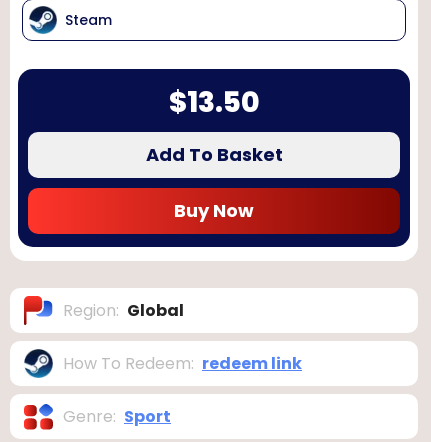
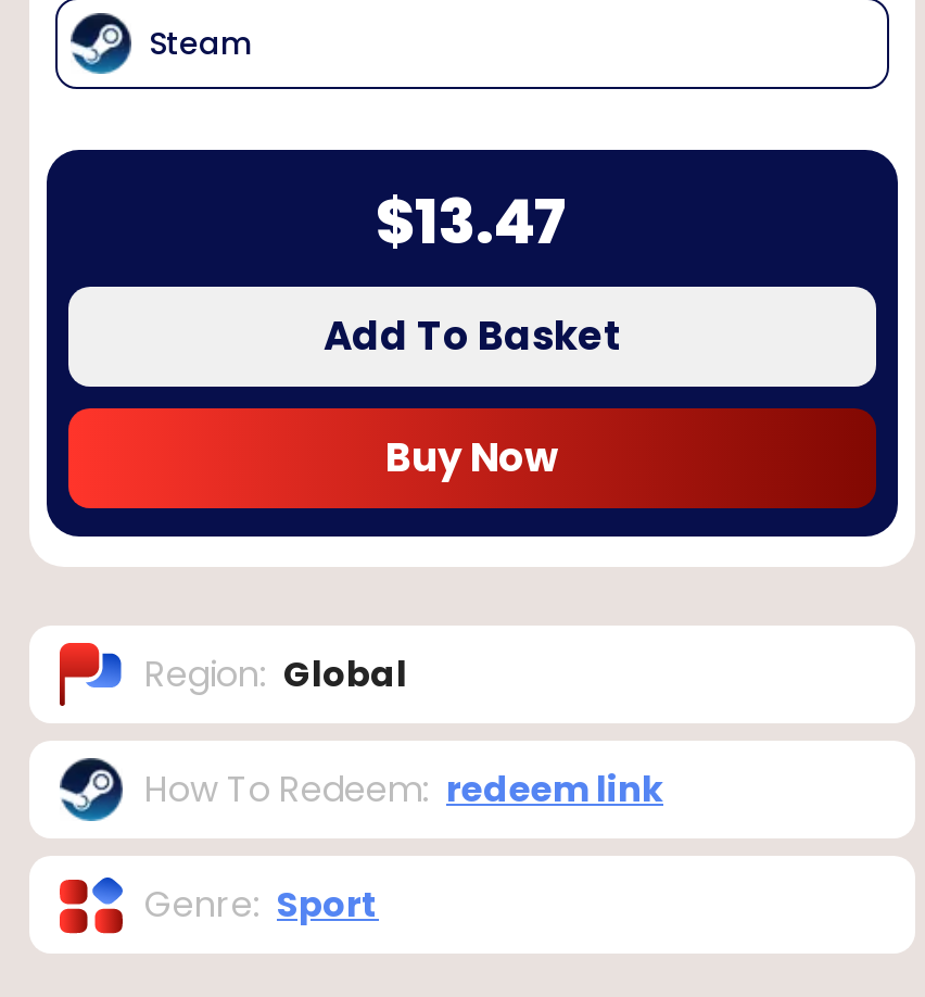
[168,83,259,122] $13.50 -> [376,181,569,266] $13.47

